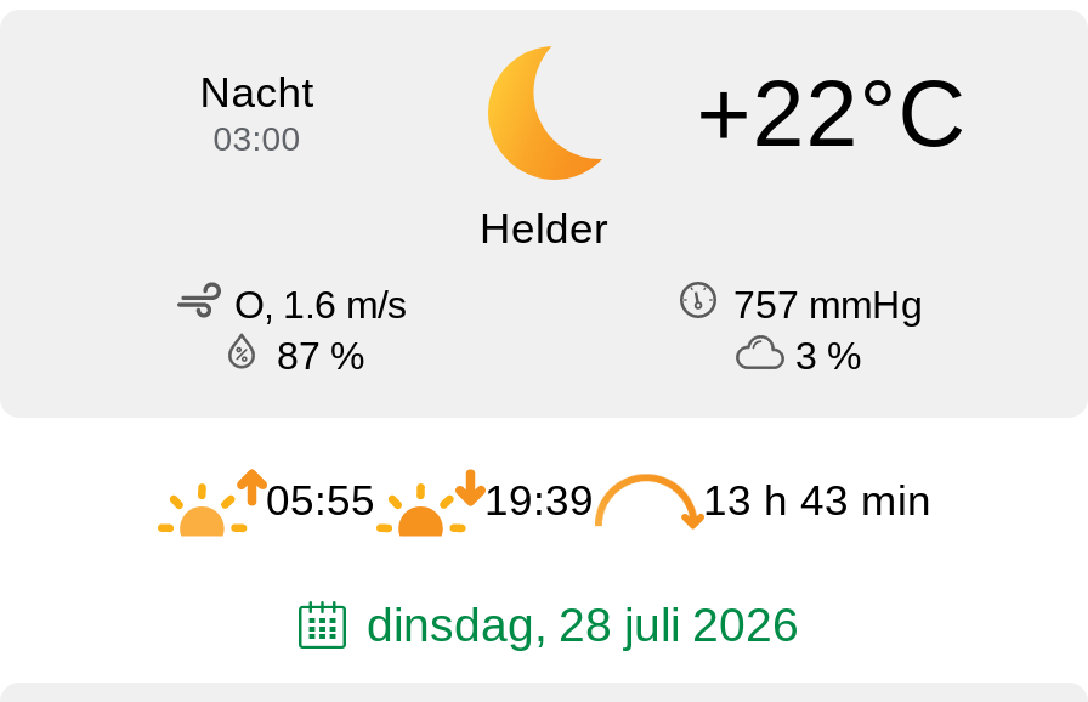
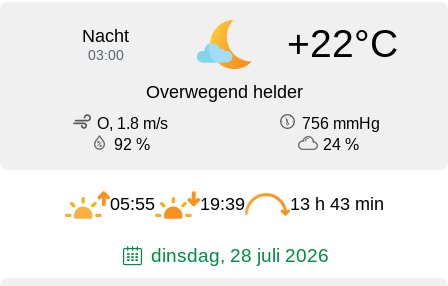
[478,44,608,254] [image] | Helder -> [145,16,302,102] [image] | Overwegend helder
[234,286,923,378] O, 1.6 m/s | 757 mmHg | 87 % | 3 % -> [96,115,380,153] O, 1.8 m/s | 756 mmHg | 92 % | 24 %

